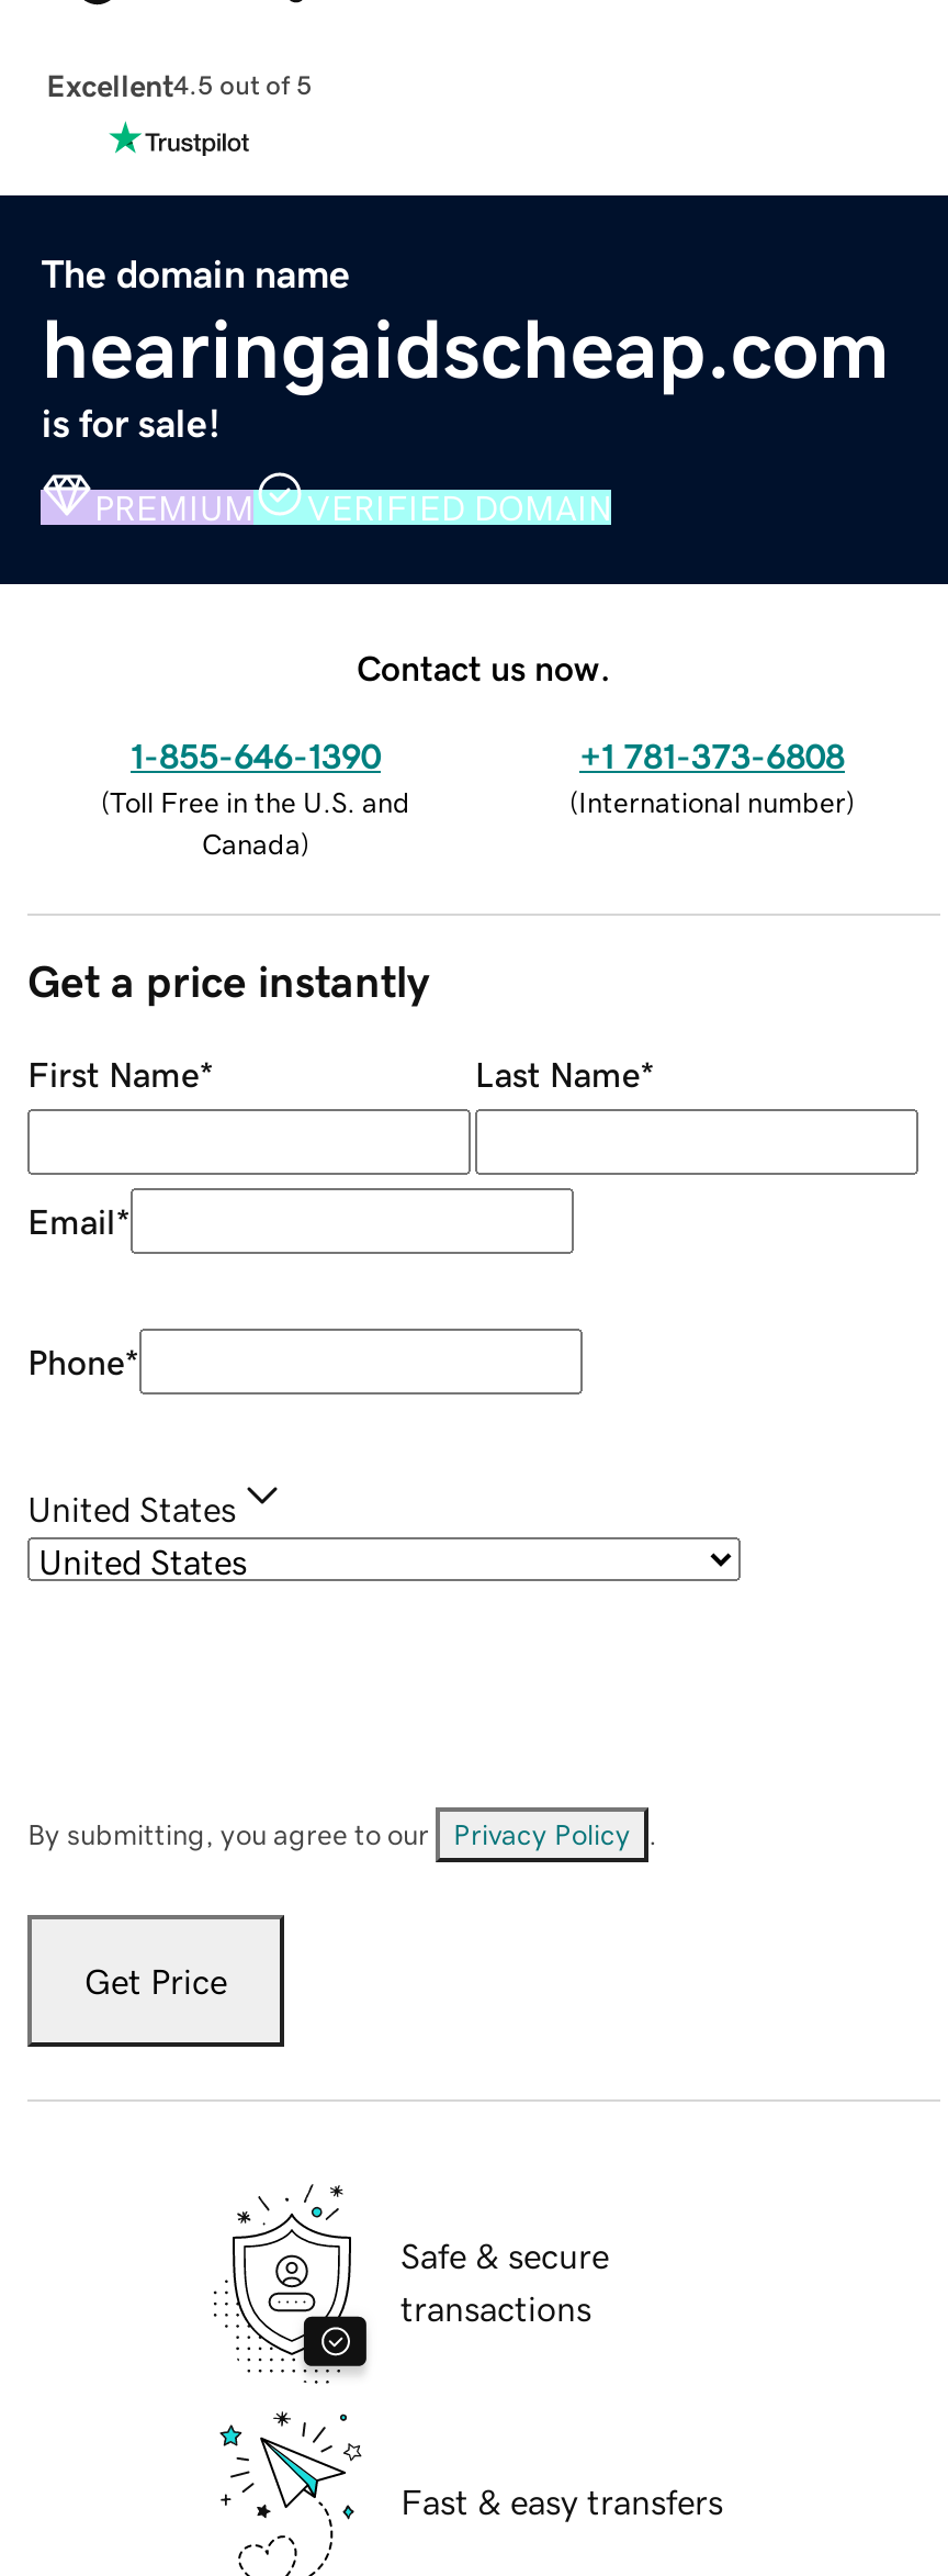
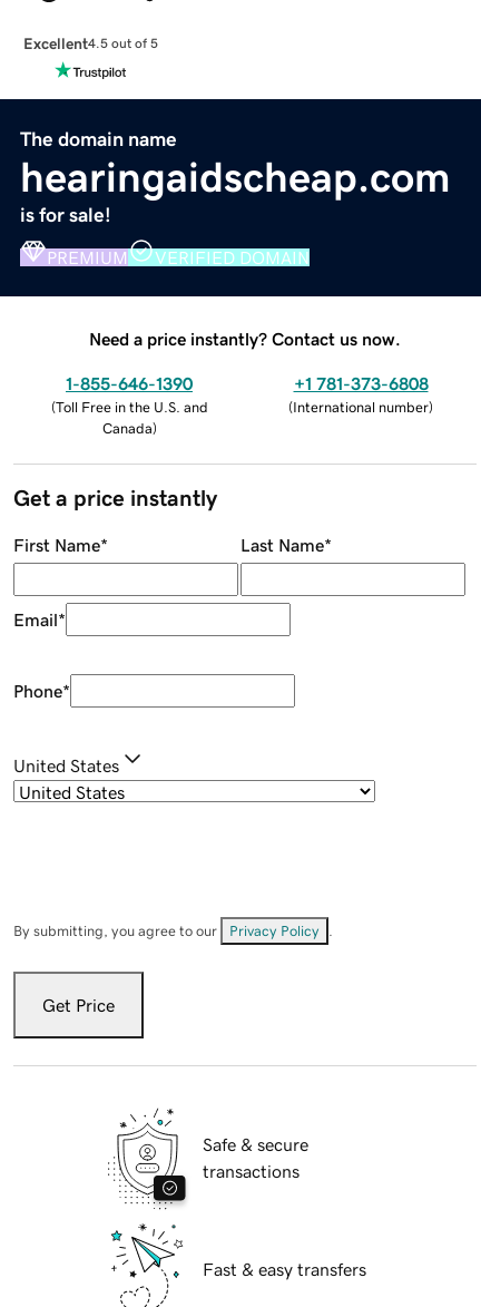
[357,649,611,684] Contact us now. -> [89,329,401,347] Need a price instantly? Contact us now.

